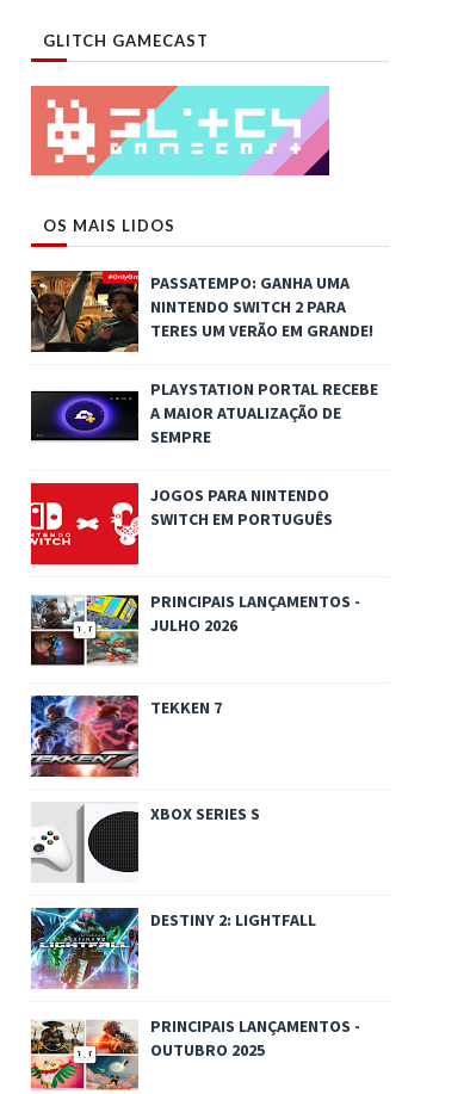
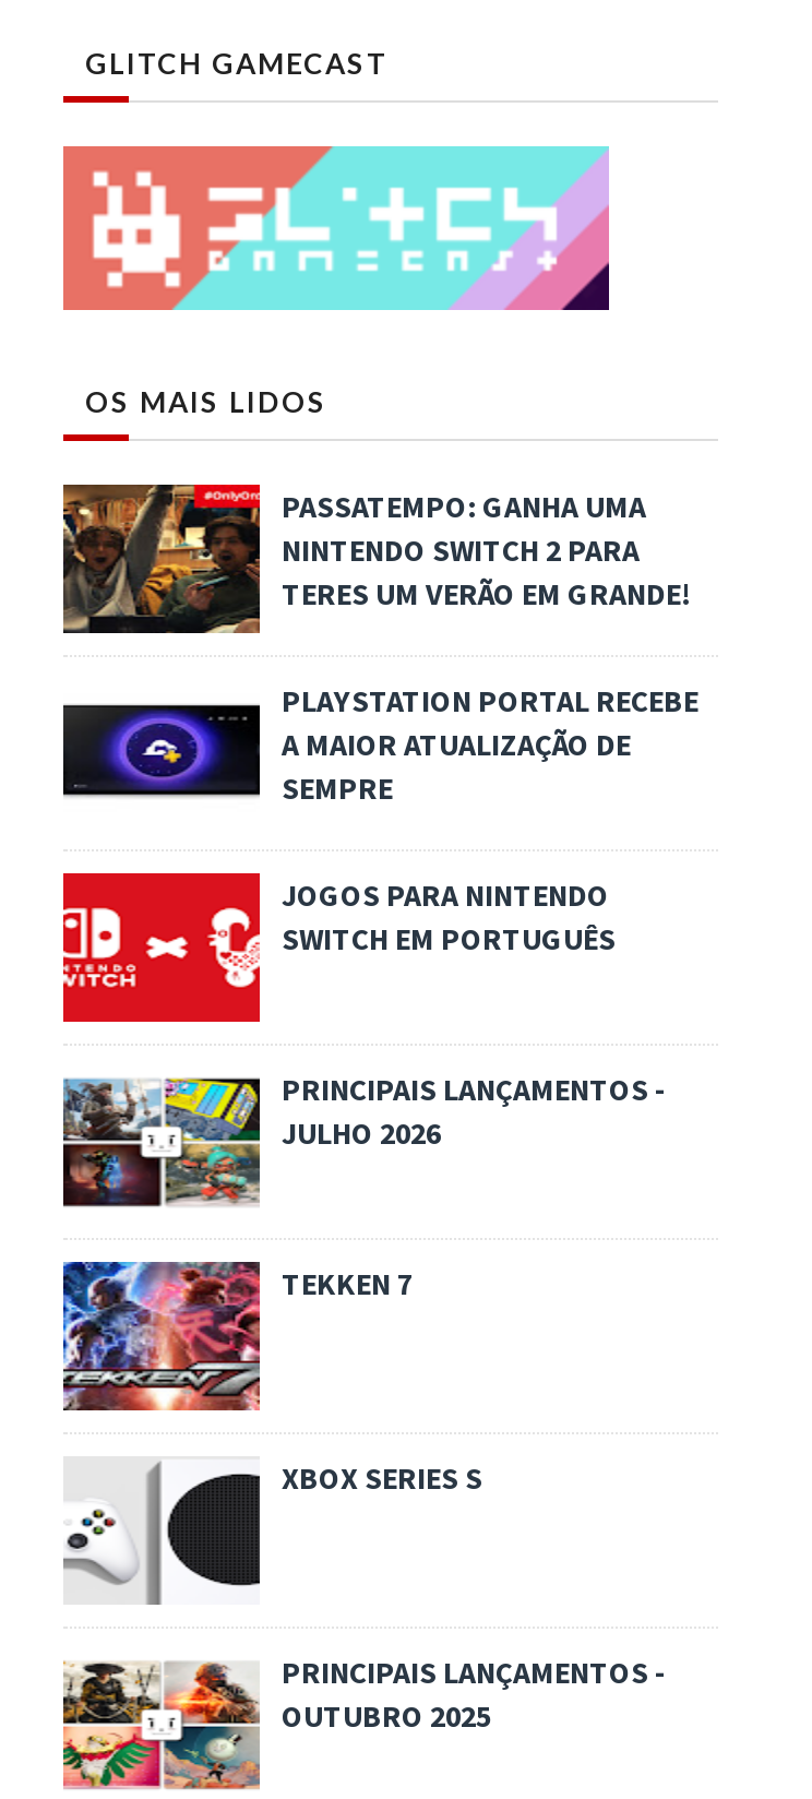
[30,907,316,990] [image] | DESTINY 2: LIGHTFALL -> none

